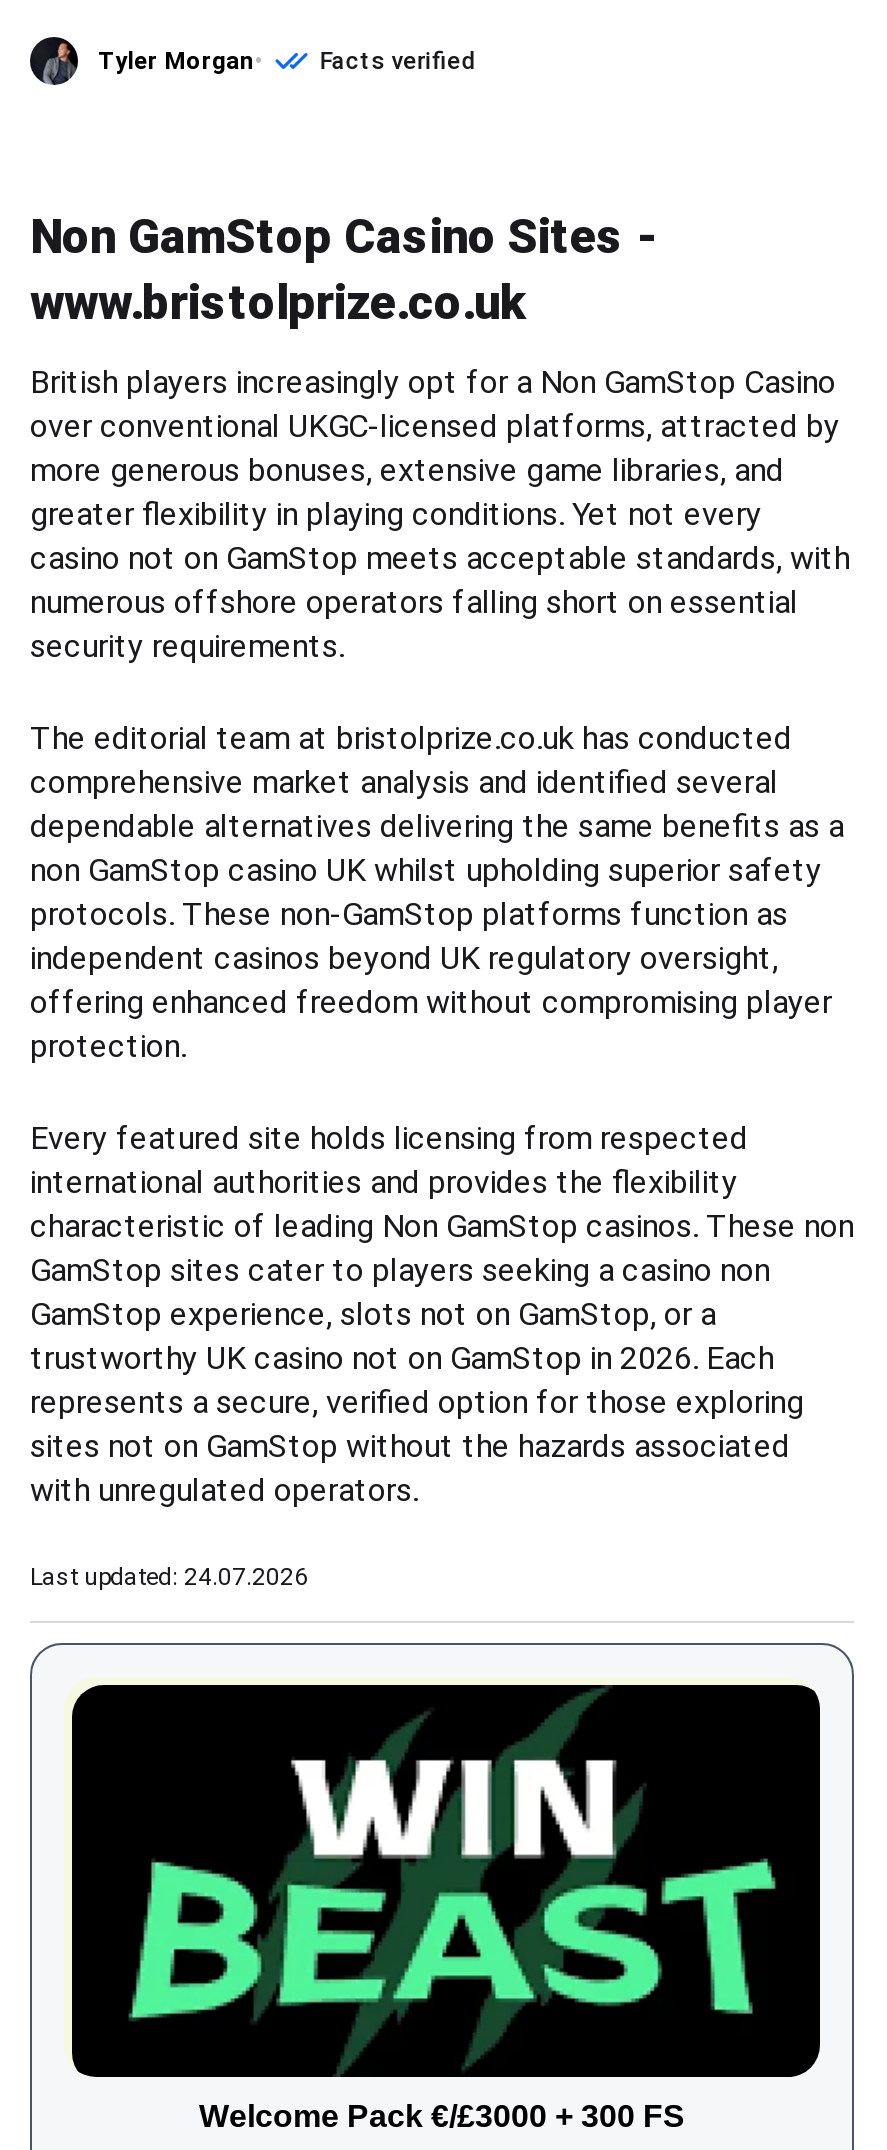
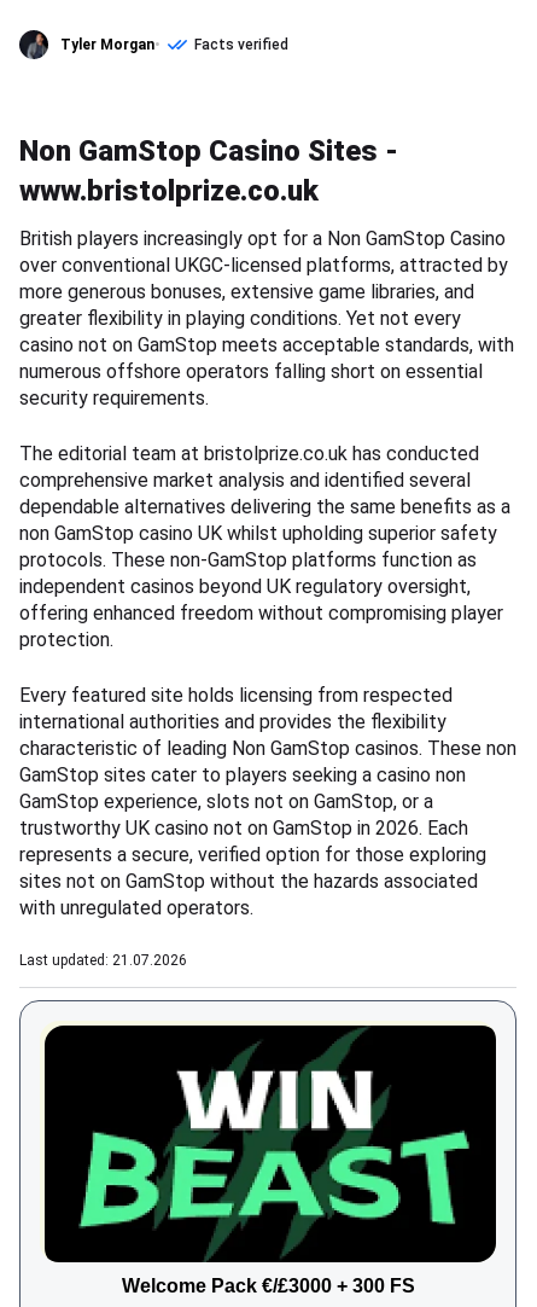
[30,1563,308,1591] Last updated: 24.07.2026 -> [19,952,187,969] Last updated: 21.07.2026

